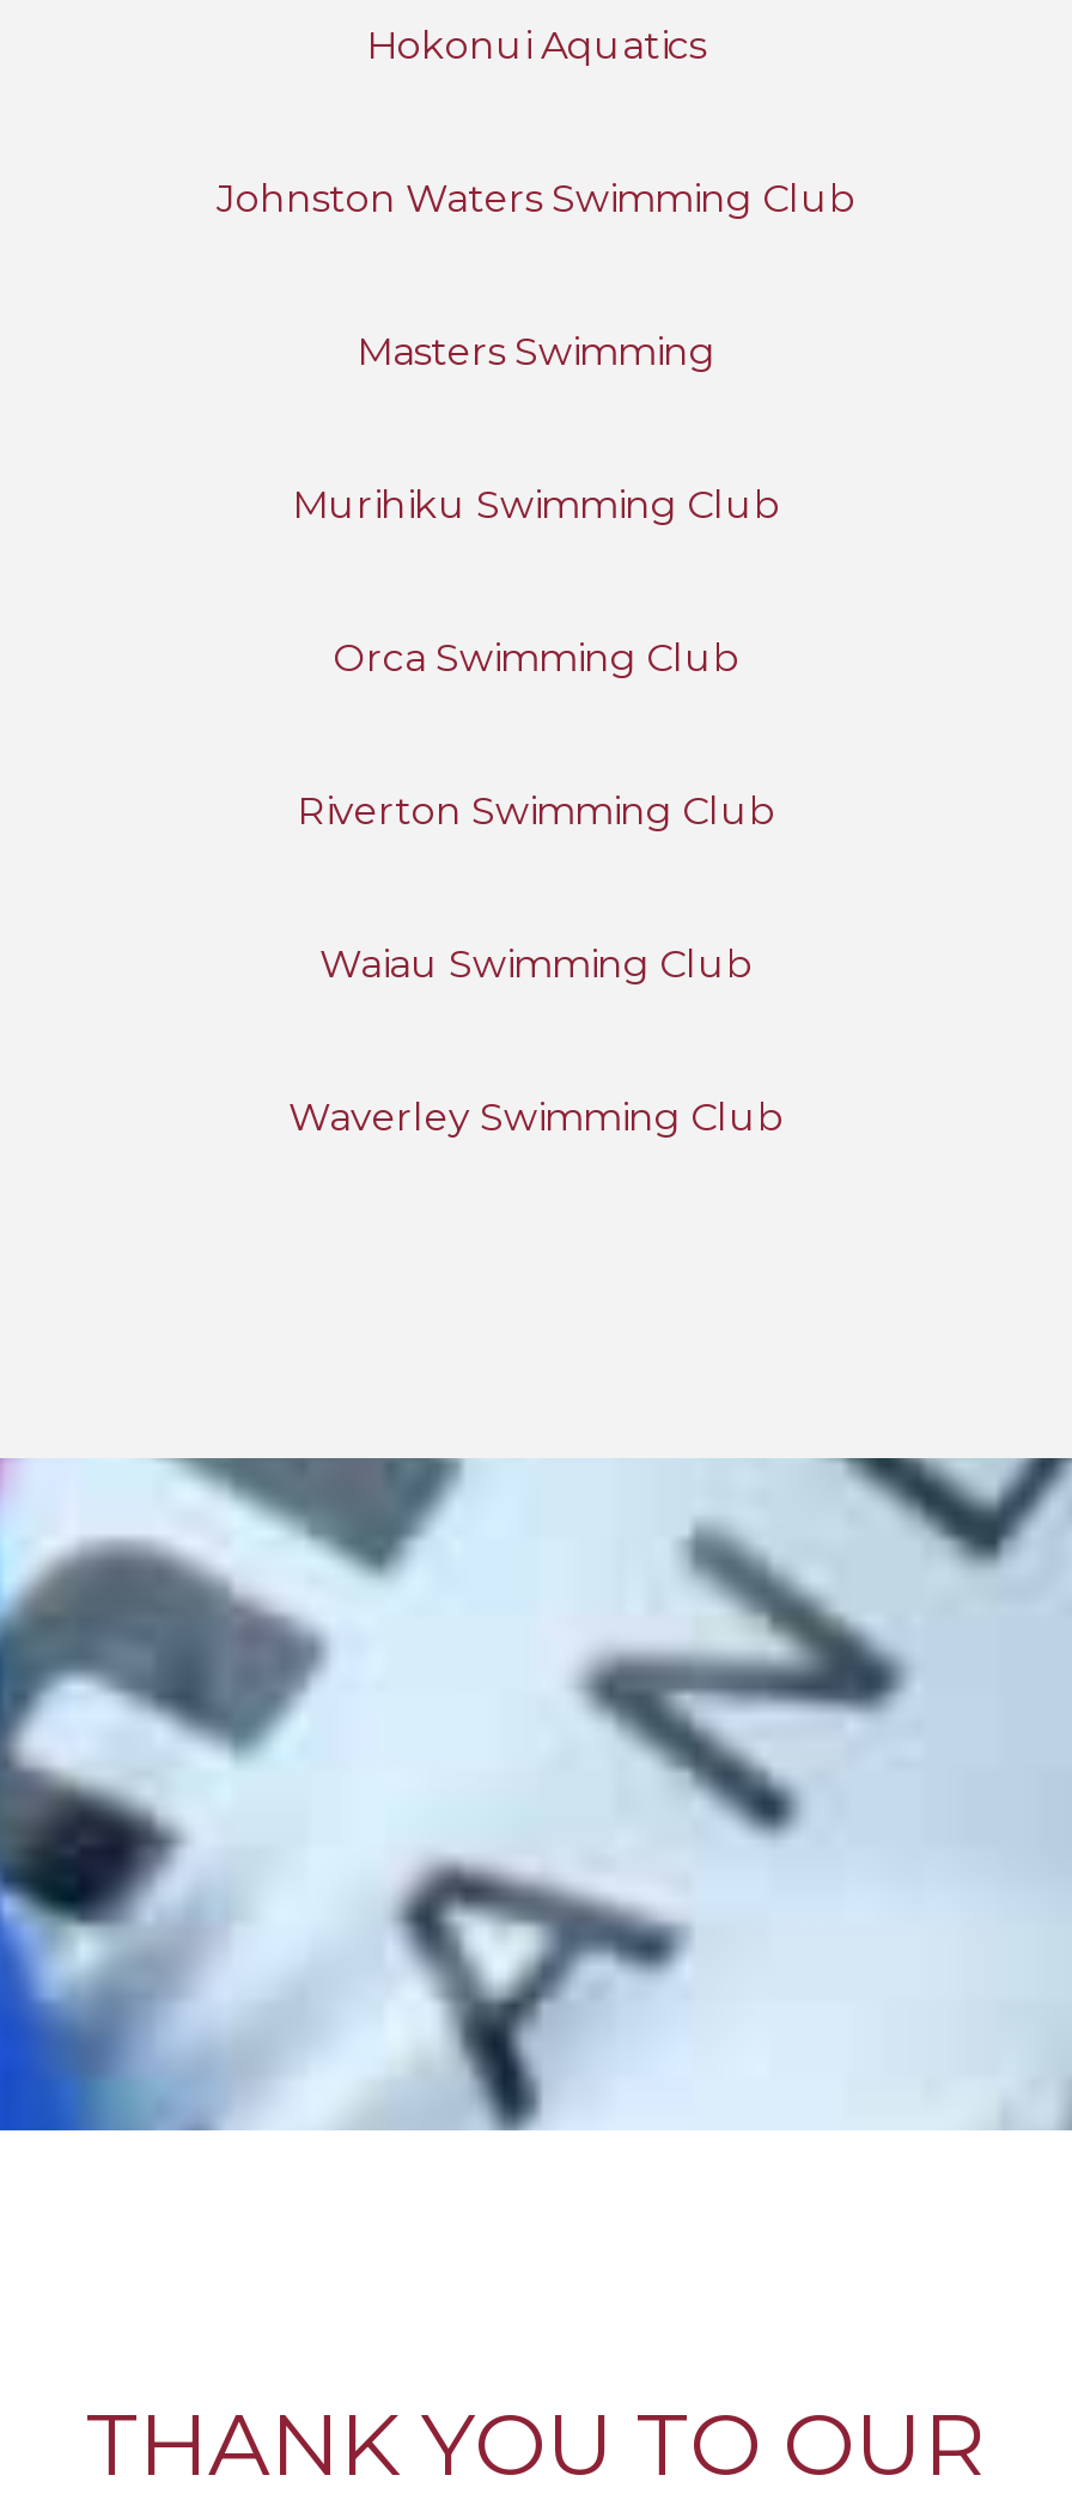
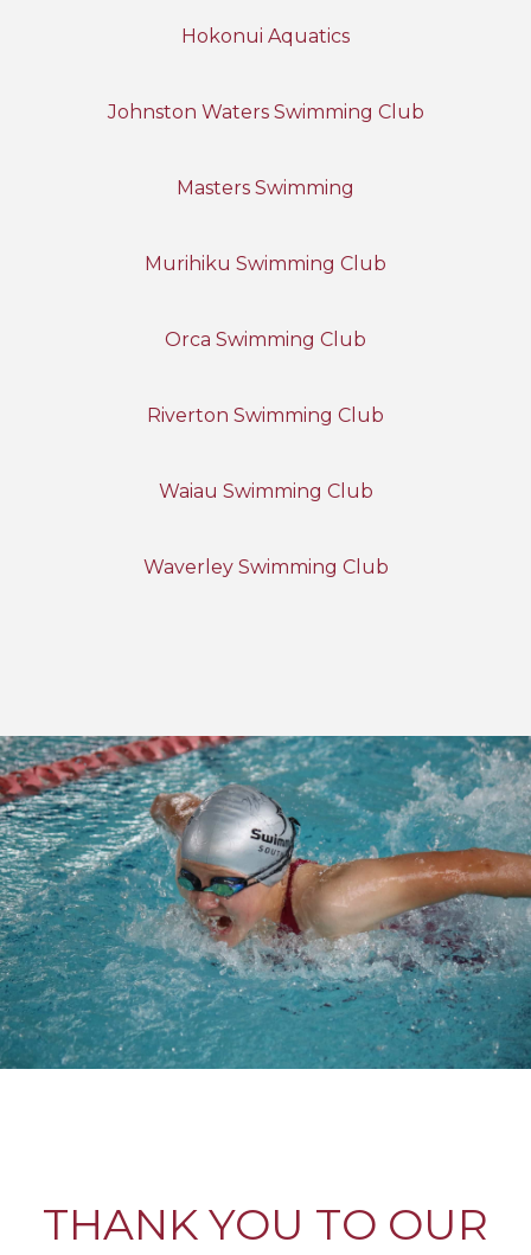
[7,1456,1065,2133] [image] -> [4,735,527,1070] [image]

